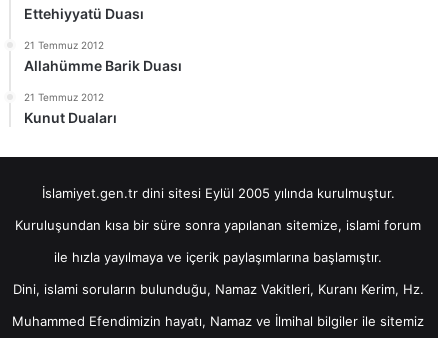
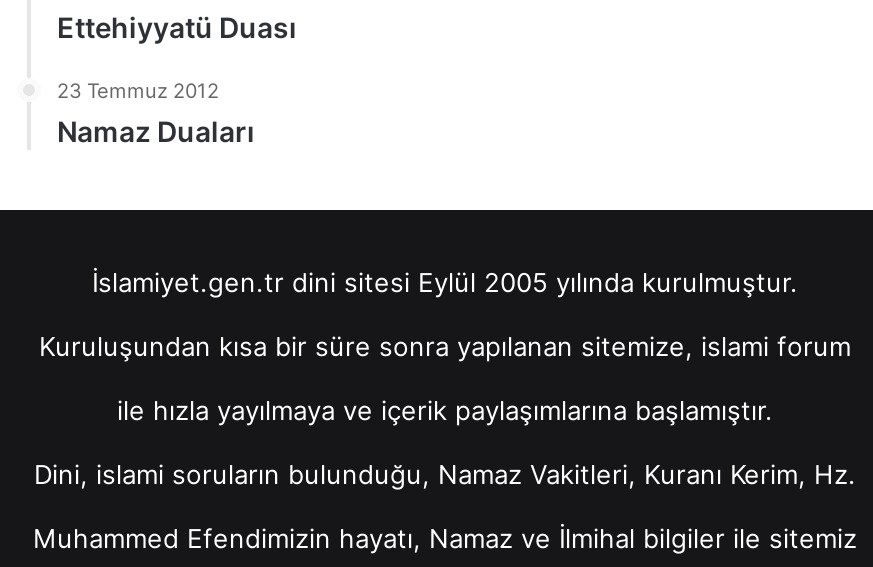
[24,39,182,126] 21 Temmuz 2012 | Allahümme Barik Duası | 21 Temmuz 2012 | Kunut Duaları -> [57,77,255,147] 23 Temmuz 2012 | Namaz Duaları

